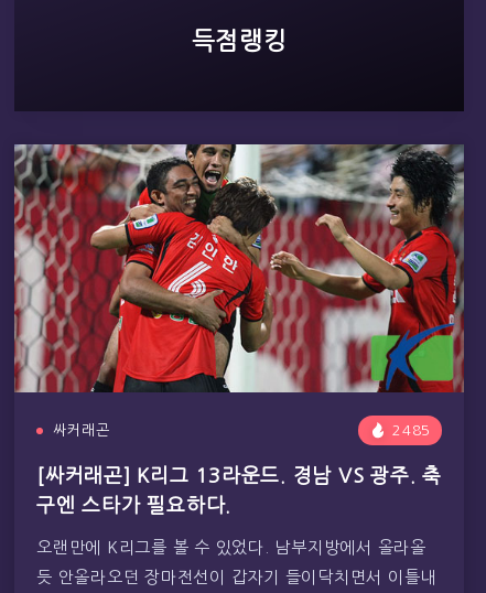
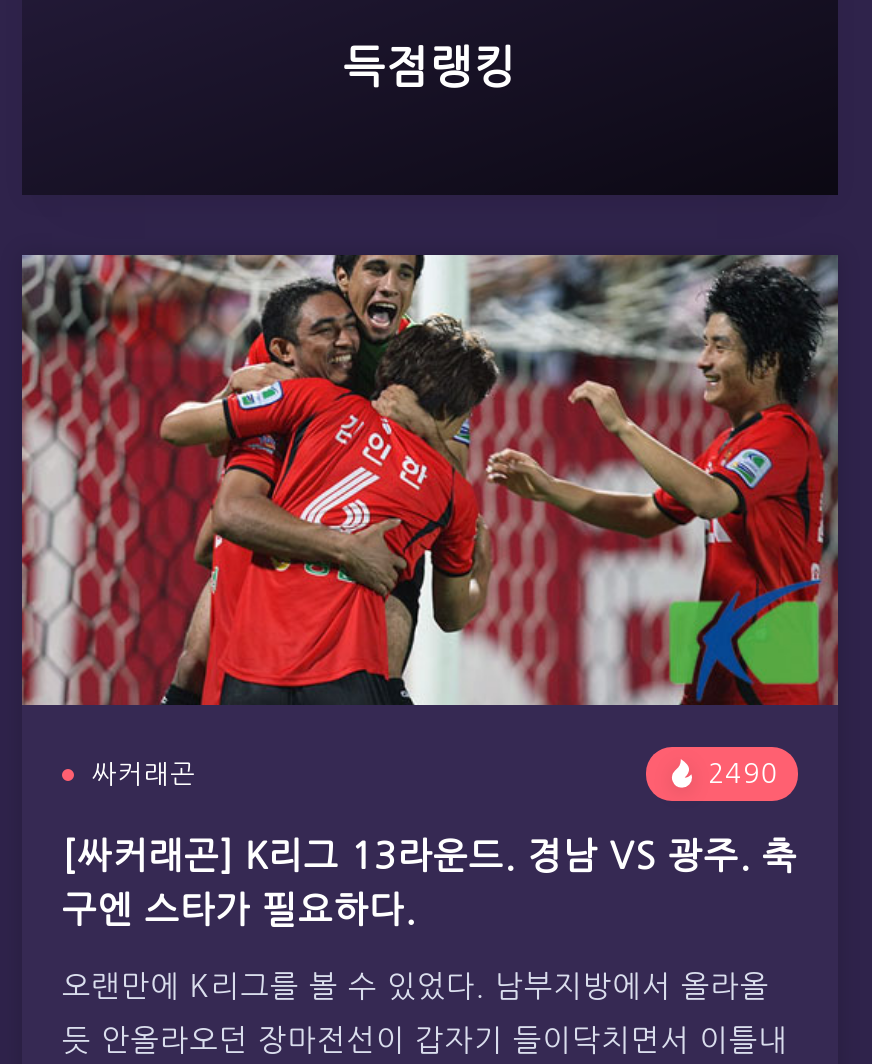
[387,423,431,438] 2485 -> [698,761,778,787] 2490

